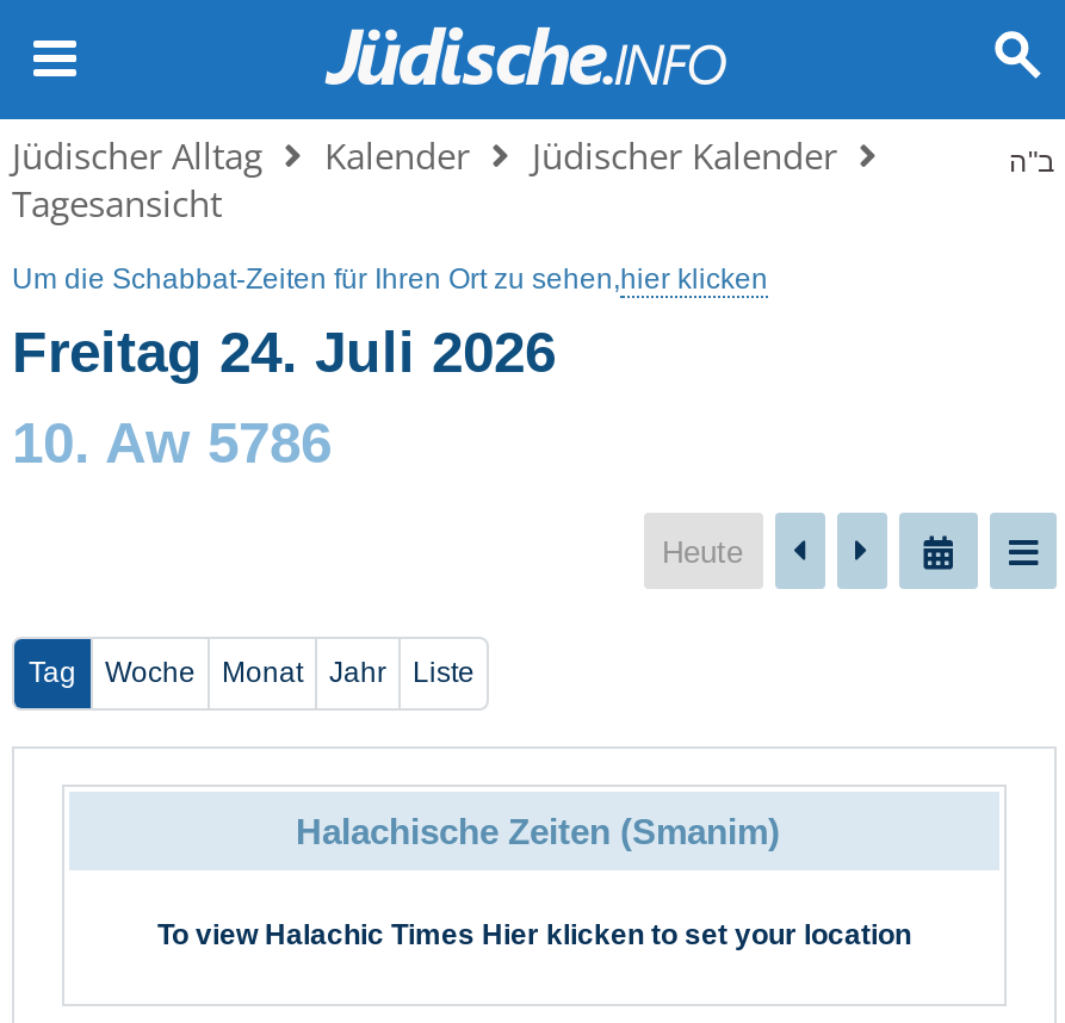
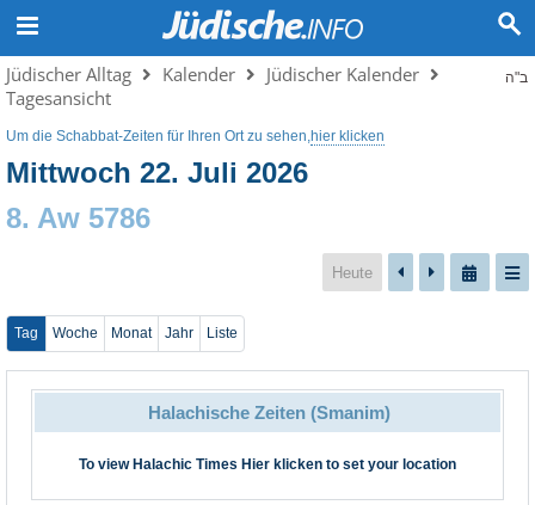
[12,320,556,384] Freitag 24. Juli 2026 -> [6,156,308,189] Mittwoch 22. Juli 2026
[12,410,332,475] 10. Aw 5786 -> [6,202,150,234] 8. Aw 5786

